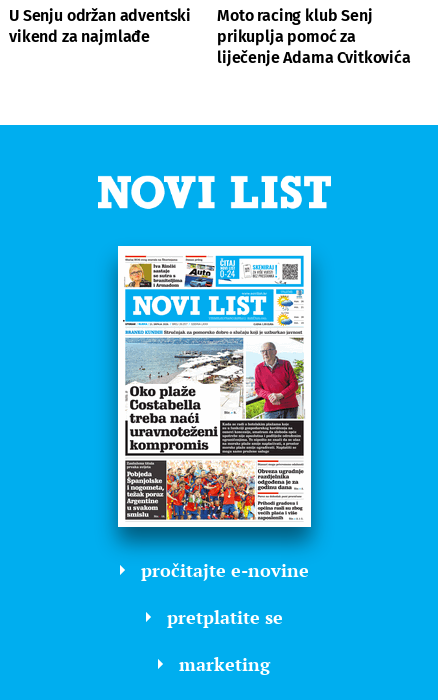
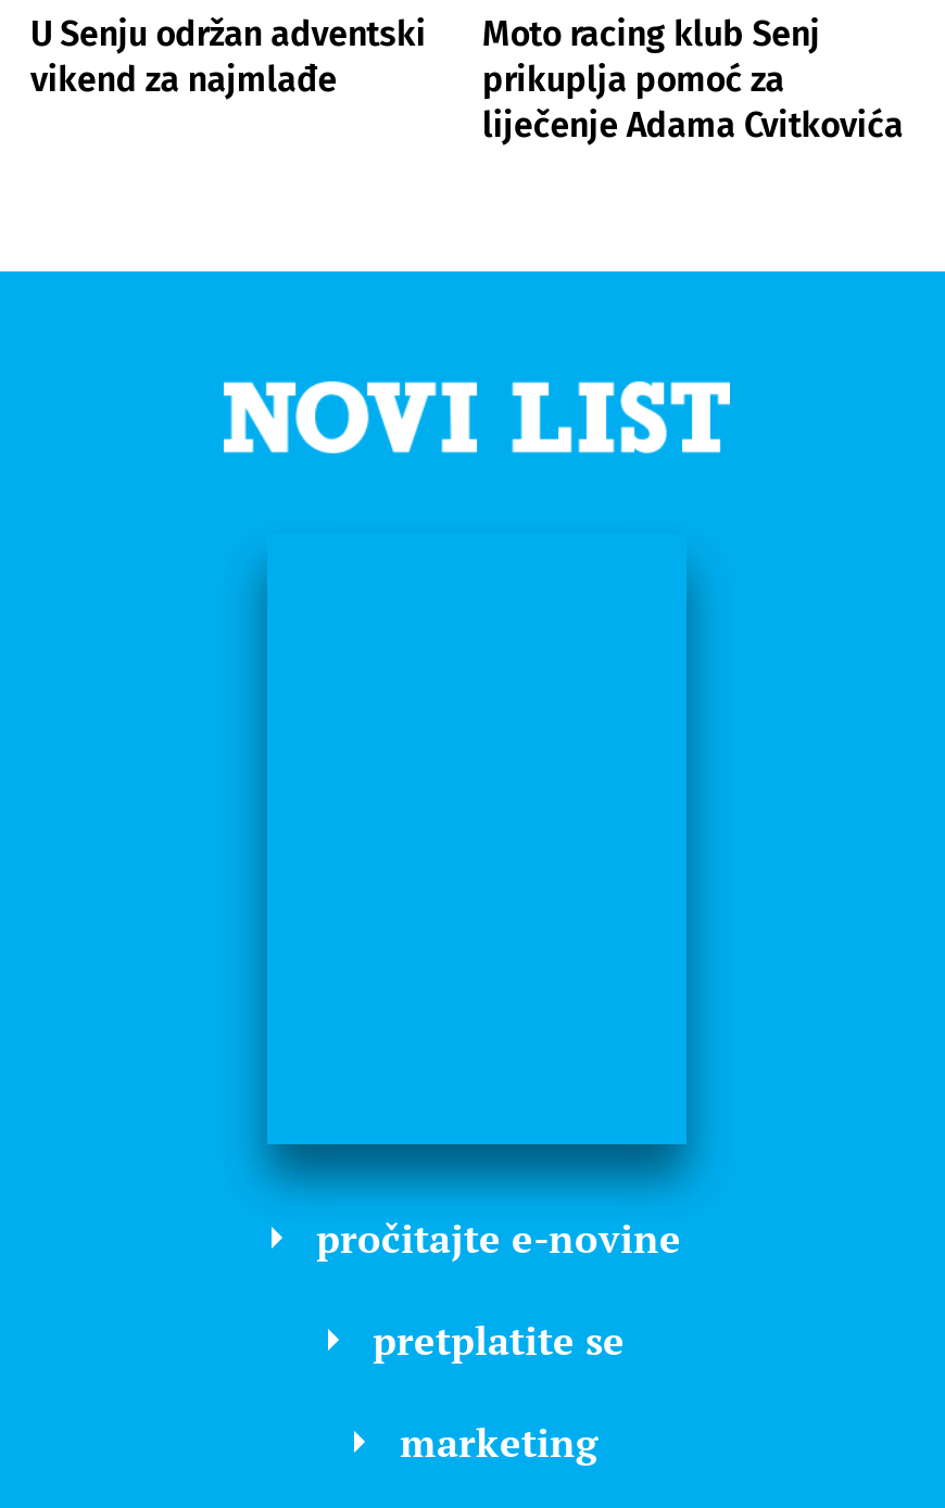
[117,245,312,528] [image] -> none

